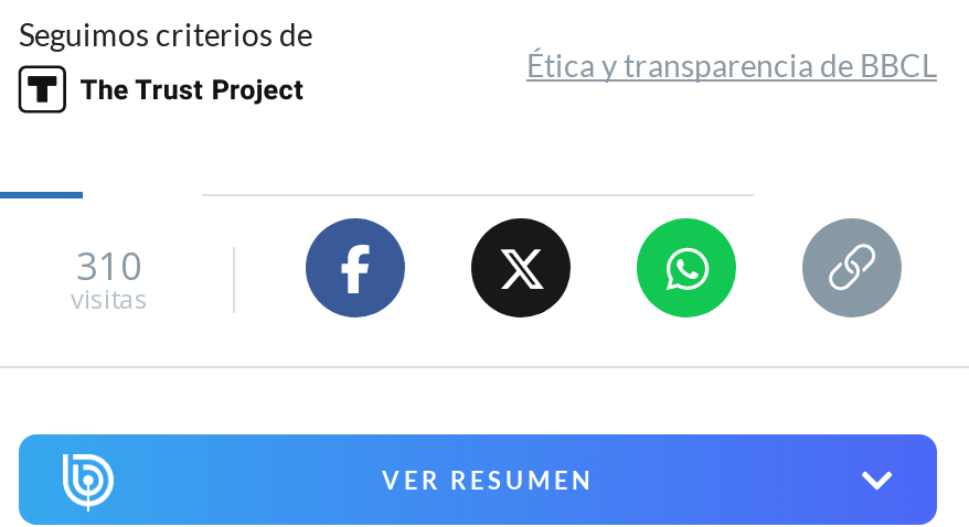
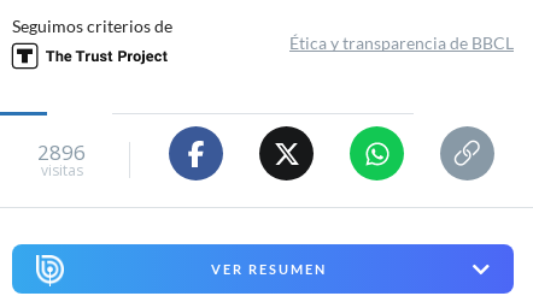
[76,240,142,291] 310 -> [37,138,86,166] 2896

